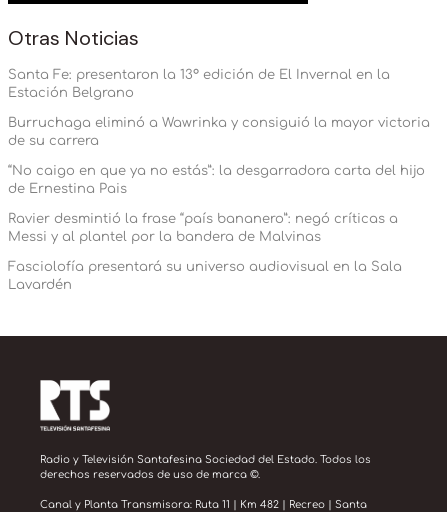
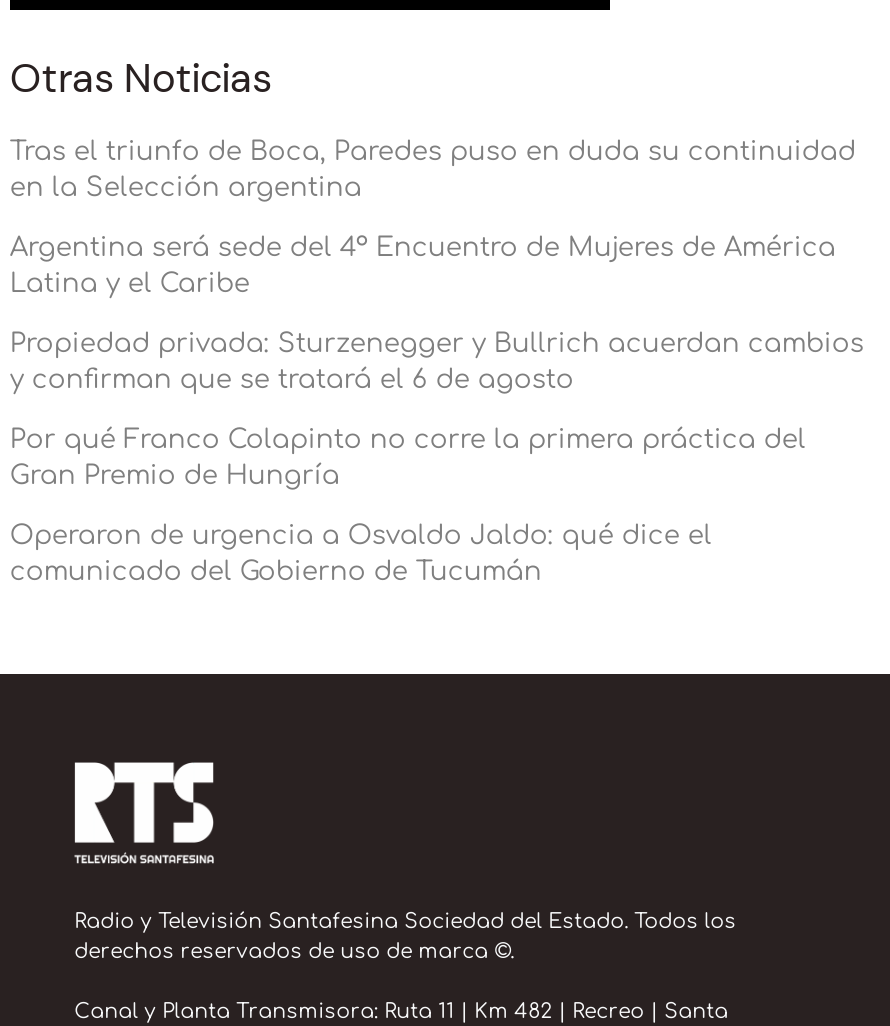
[8,67,390,100] Santa Fe: presentaron la 13° edición de El Invernal en la | Estación Belgrano -> [10,135,856,201] Tras el triunfo de Boca, Paredes puso en duda su continuidad | en la Selección argentina
[8,115,430,148] Burruchaga eliminó a Wawrinka y consiguió la mayor victoria | de su carrera -> [10,231,836,297] Argentina será sede del 4º Encuentro de Mujeres de América | Latina y el Caribe
[8,163,425,196] “No caigo en que ya no estás”: la desgarradora carta del hijo | de Ernestina Pais -> [10,327,864,393] Propiedad privada: Sturzenegger y Bullrich acuerdan cambios | y confirman que se tratará el 6 de agosto
[8,211,398,244] Ravier desmintió la frase “país bananero”: negó críticas a | Messi y al plantel por la bandera de Malvinas -> [10,423,806,489] Por qué Franco Colapinto no corre la primera práctica del | Gran Premio de Hungría
[8,259,402,292] Fasciolofía presentará su universo audiovisual en la Sala | Lavardén -> [10,519,712,585] Operaron de urgencia a Osvaldo Jaldo: qué dice el | comunicado del Gobierno de Tucumán

